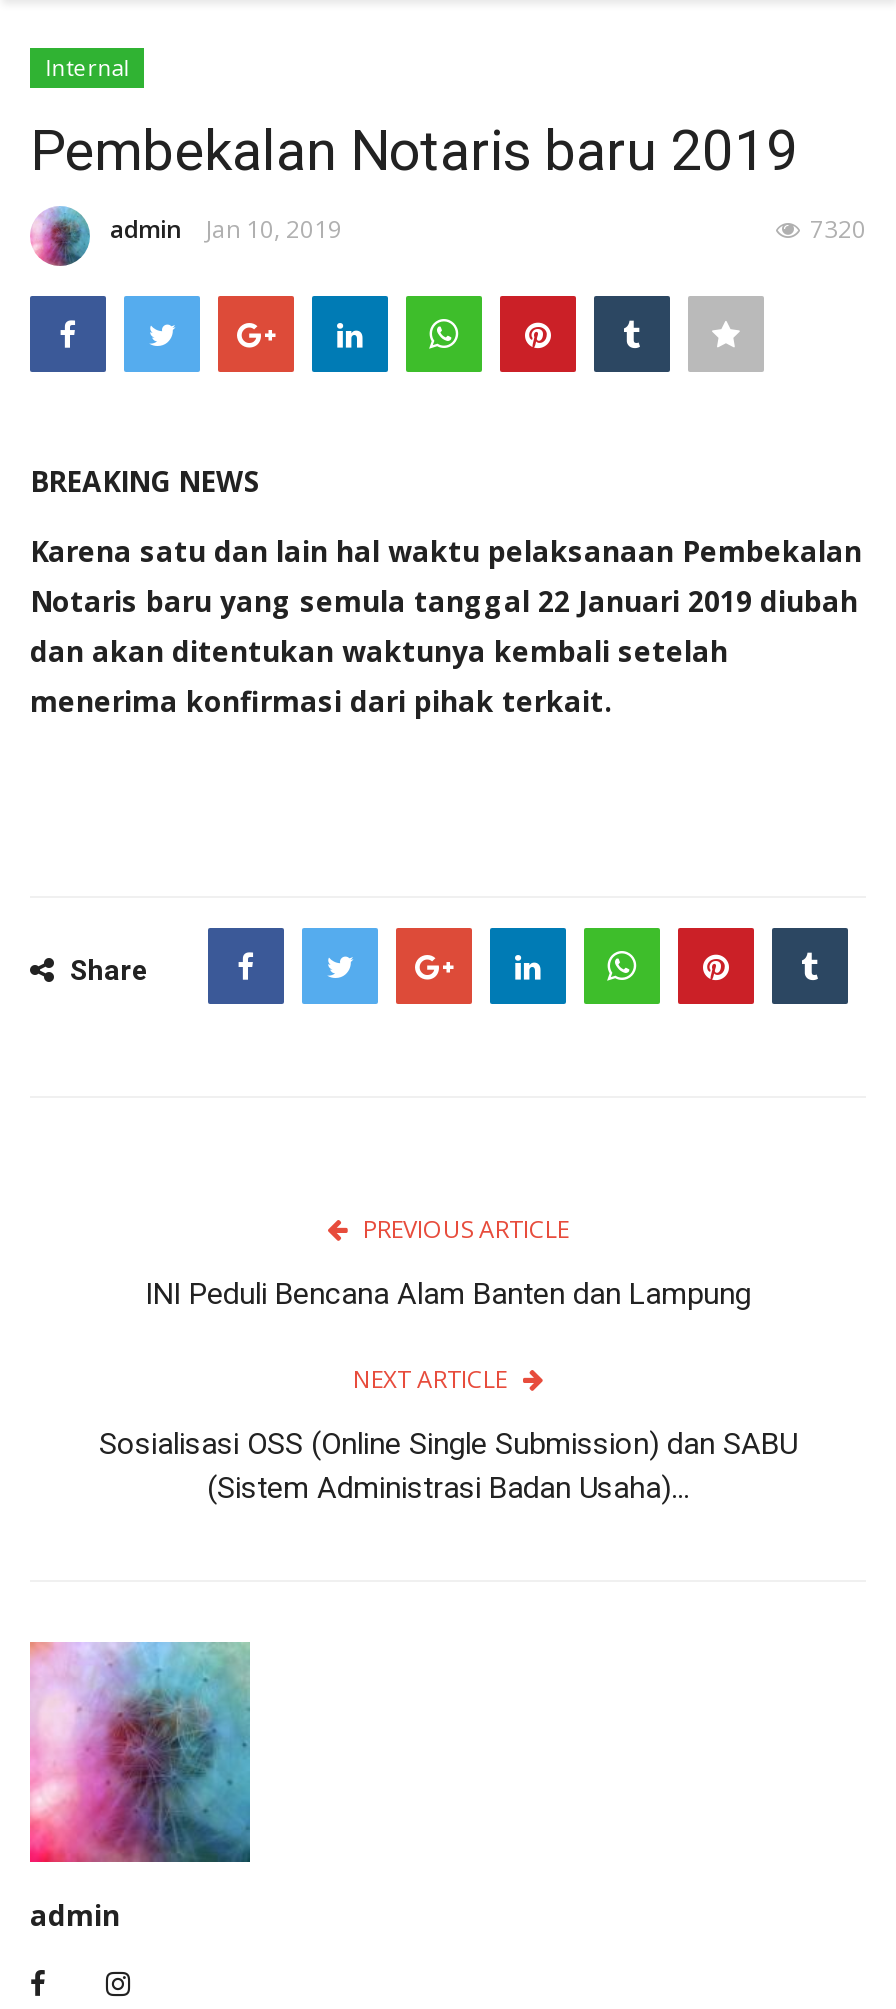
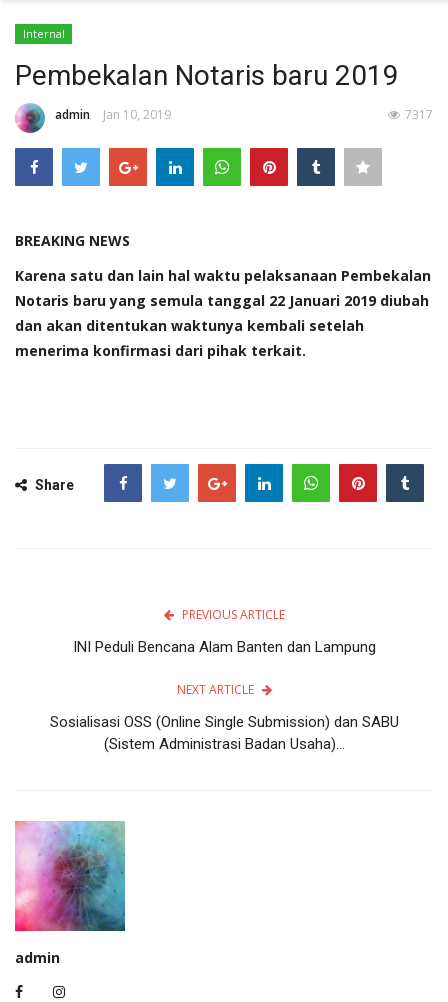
[810,212,866,246] 7320 -> [405,106,433,123] 7317

